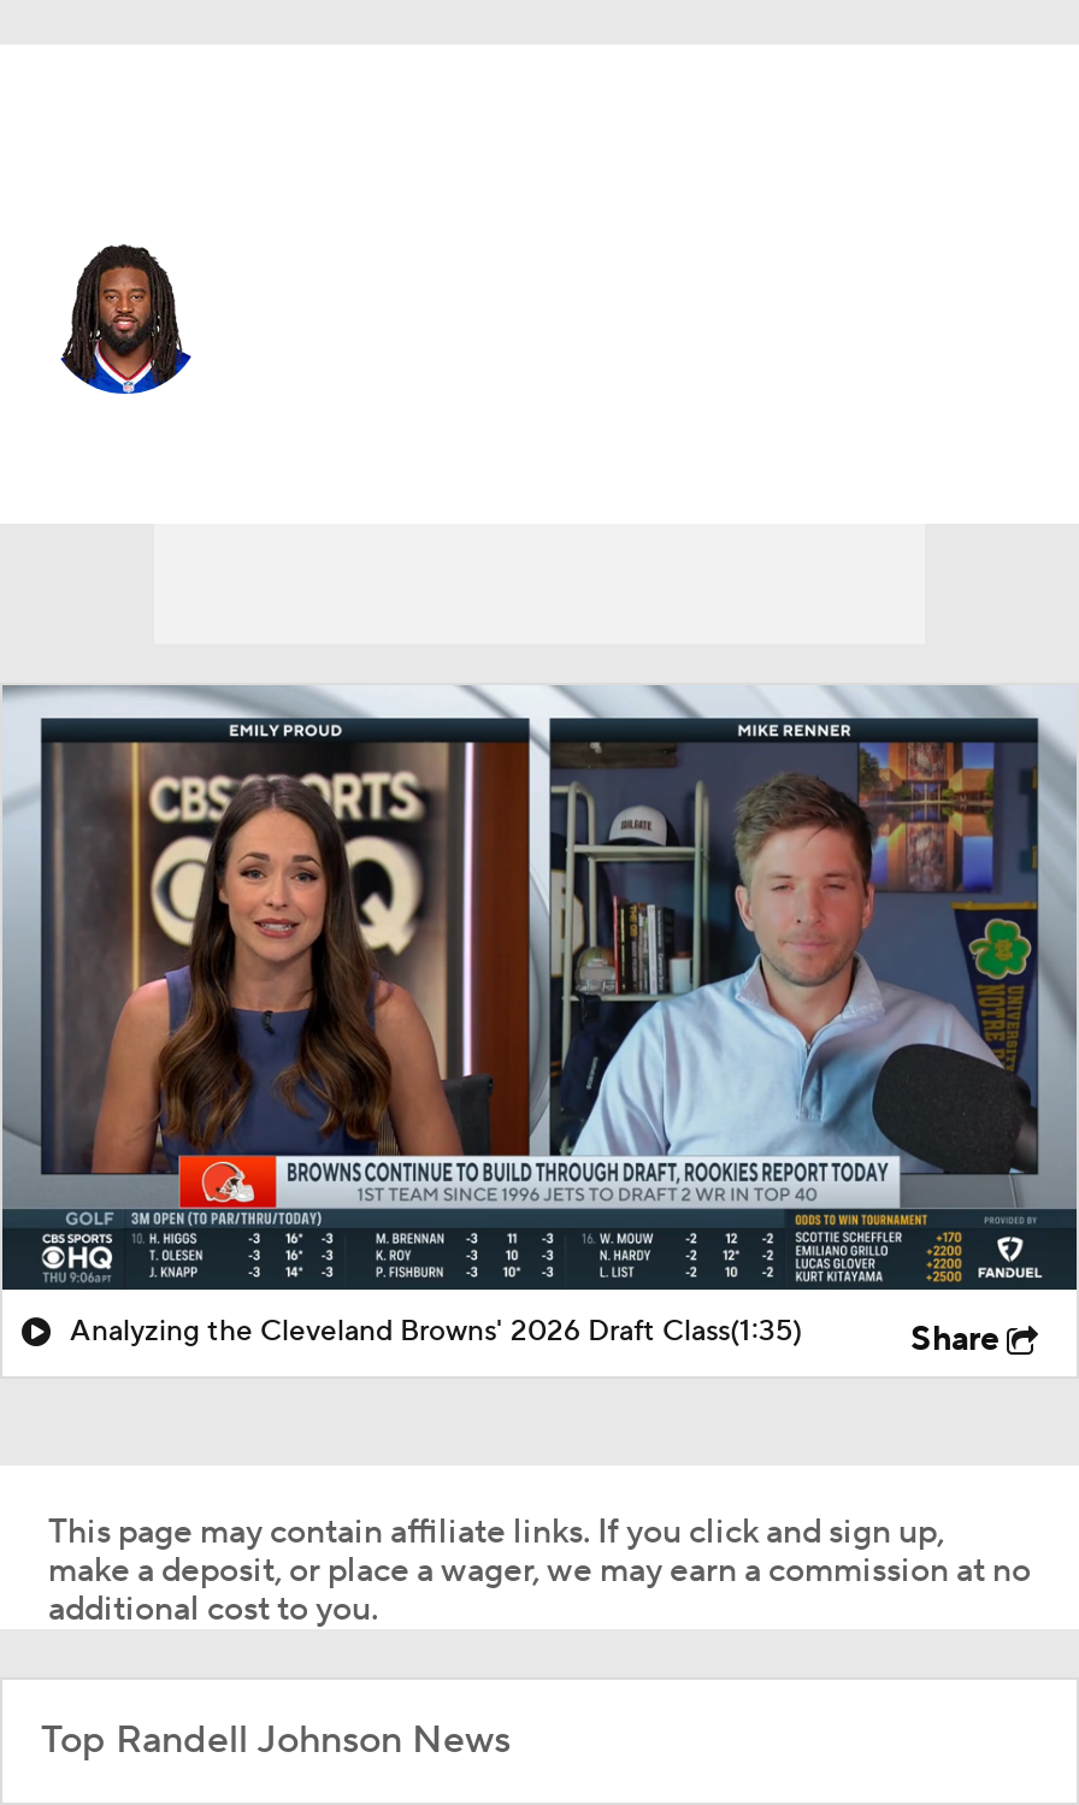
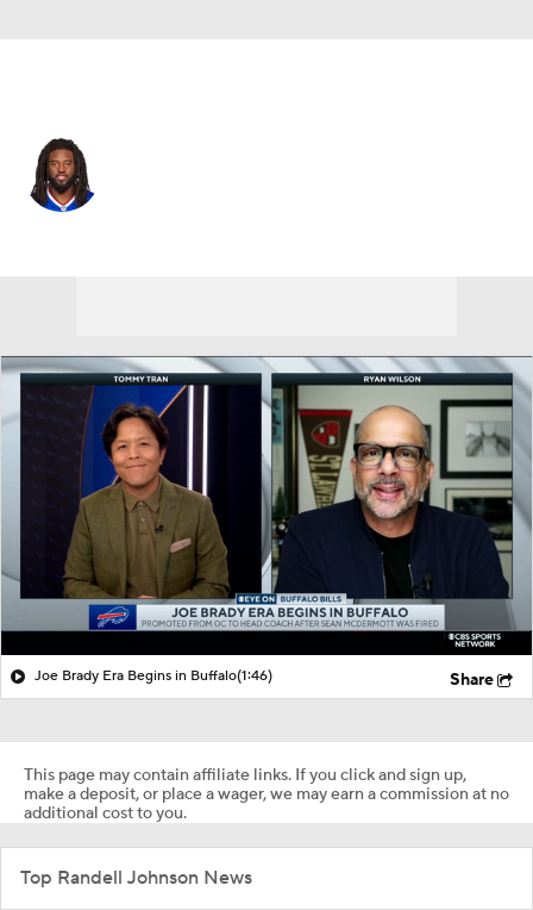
[7,685,1072,1350] [image] | Analyzing the Cleveland Browns' 2026 Draft Class(1:35) -> [4,355,529,685] [image] | Joe Brady Era Begins in Buffalo(1:46)

